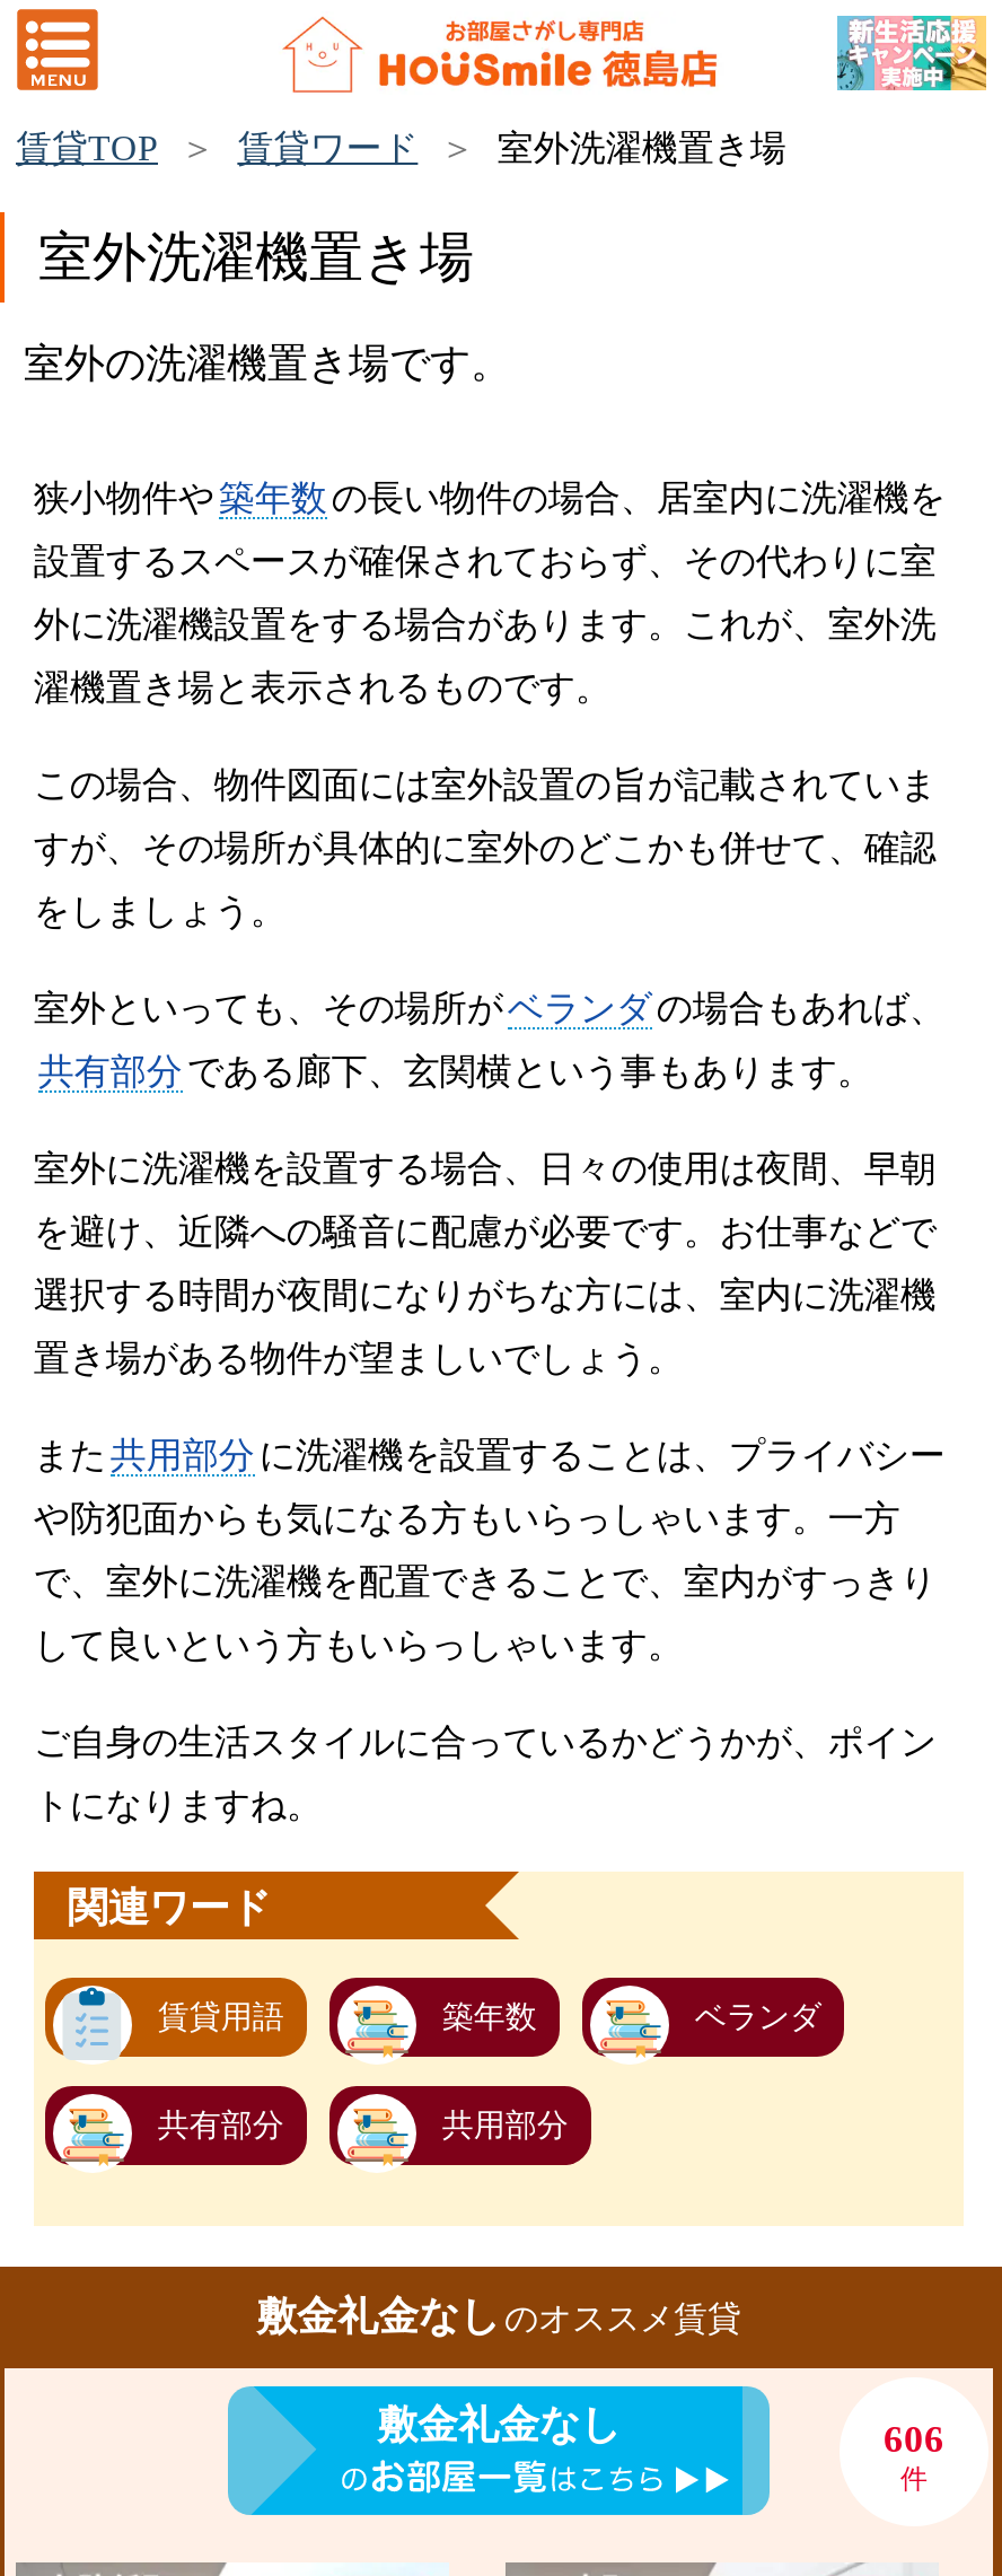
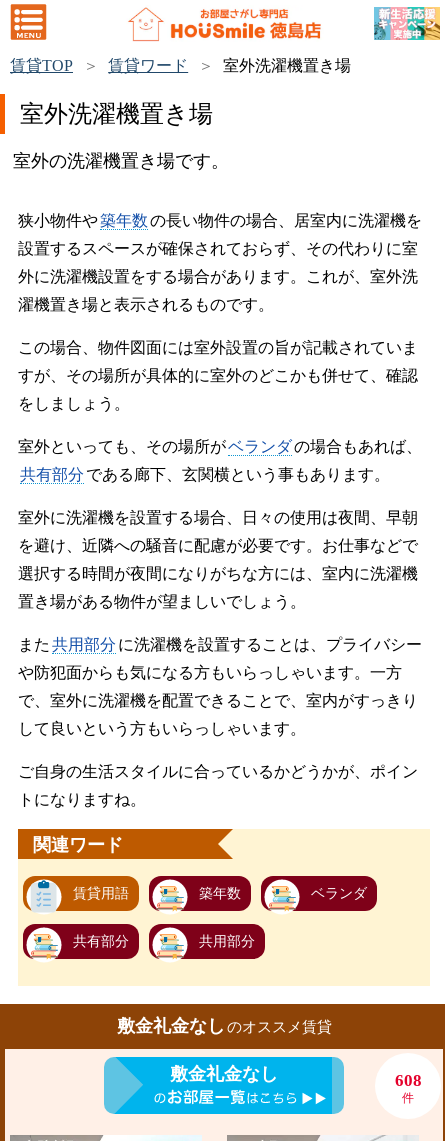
[884,2417,944,2460] 606 -> [394,1071,421,1090] 608

